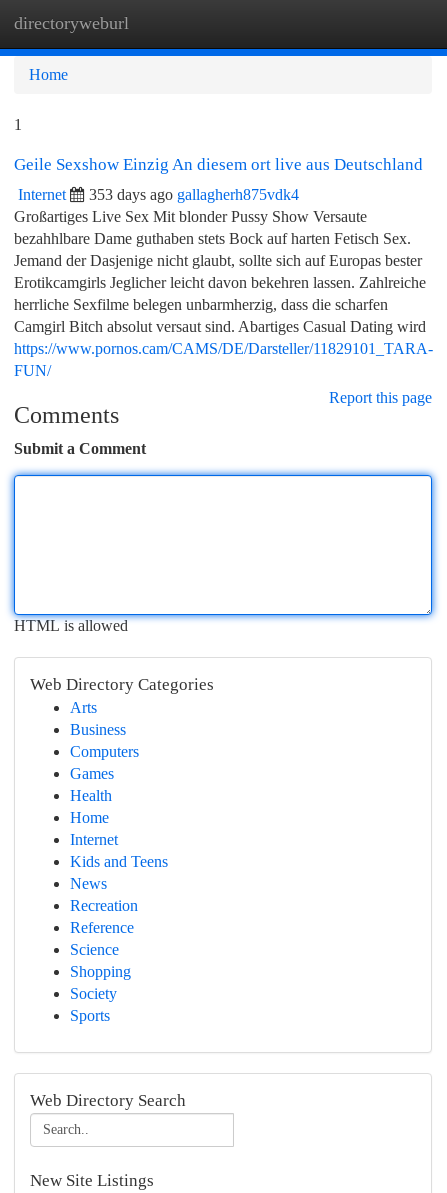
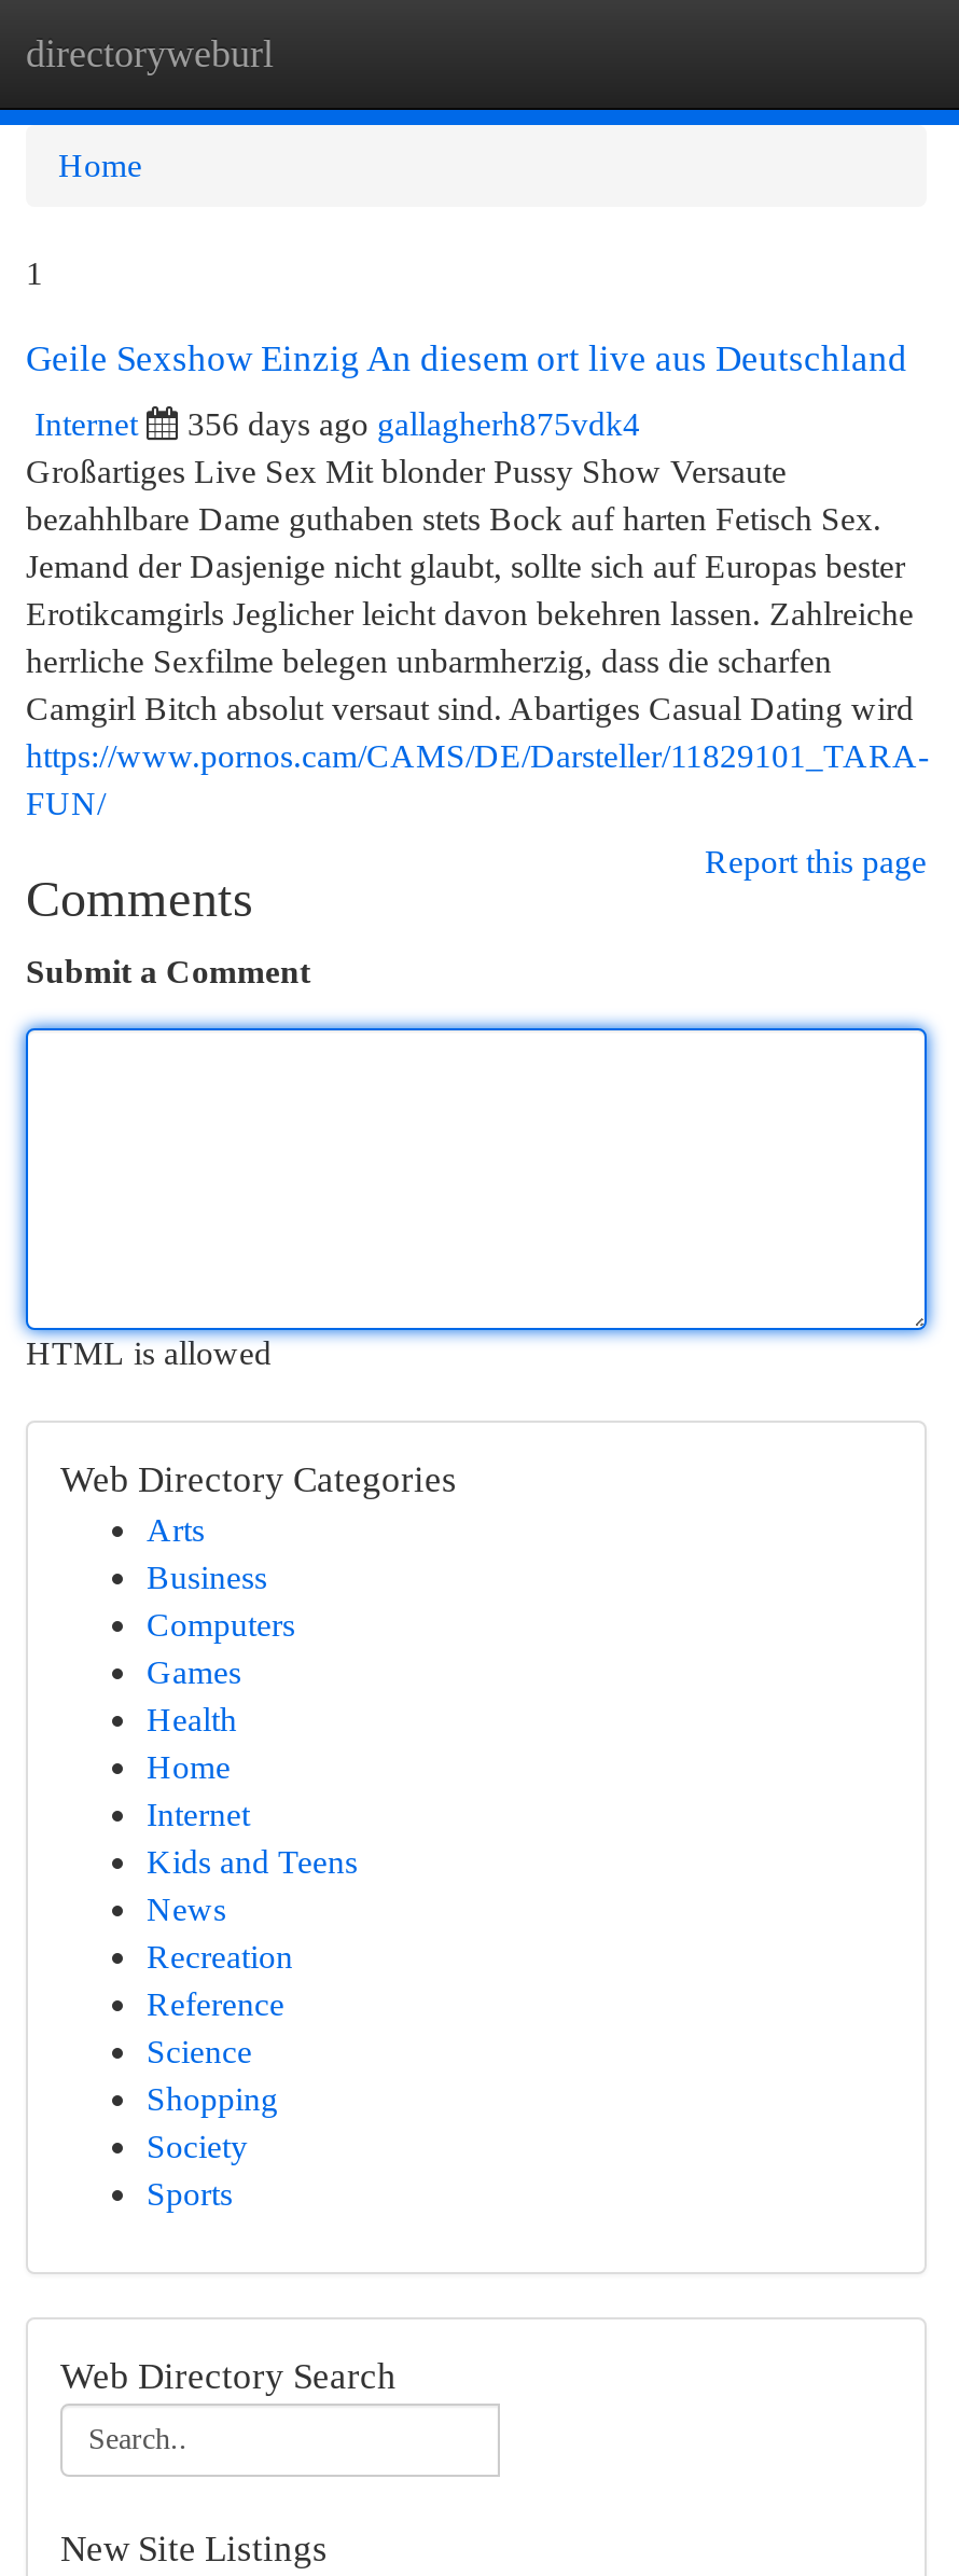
[89,186,299,203] 353 days ago gallagherh875vdk4 -> [187,405,640,442] 356 days ago gallagherh875vdk4

